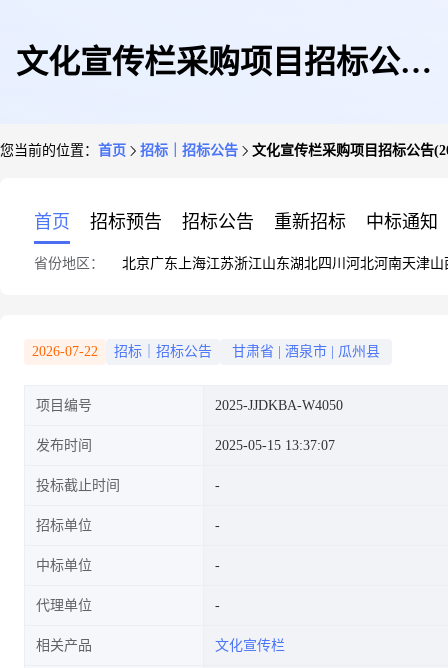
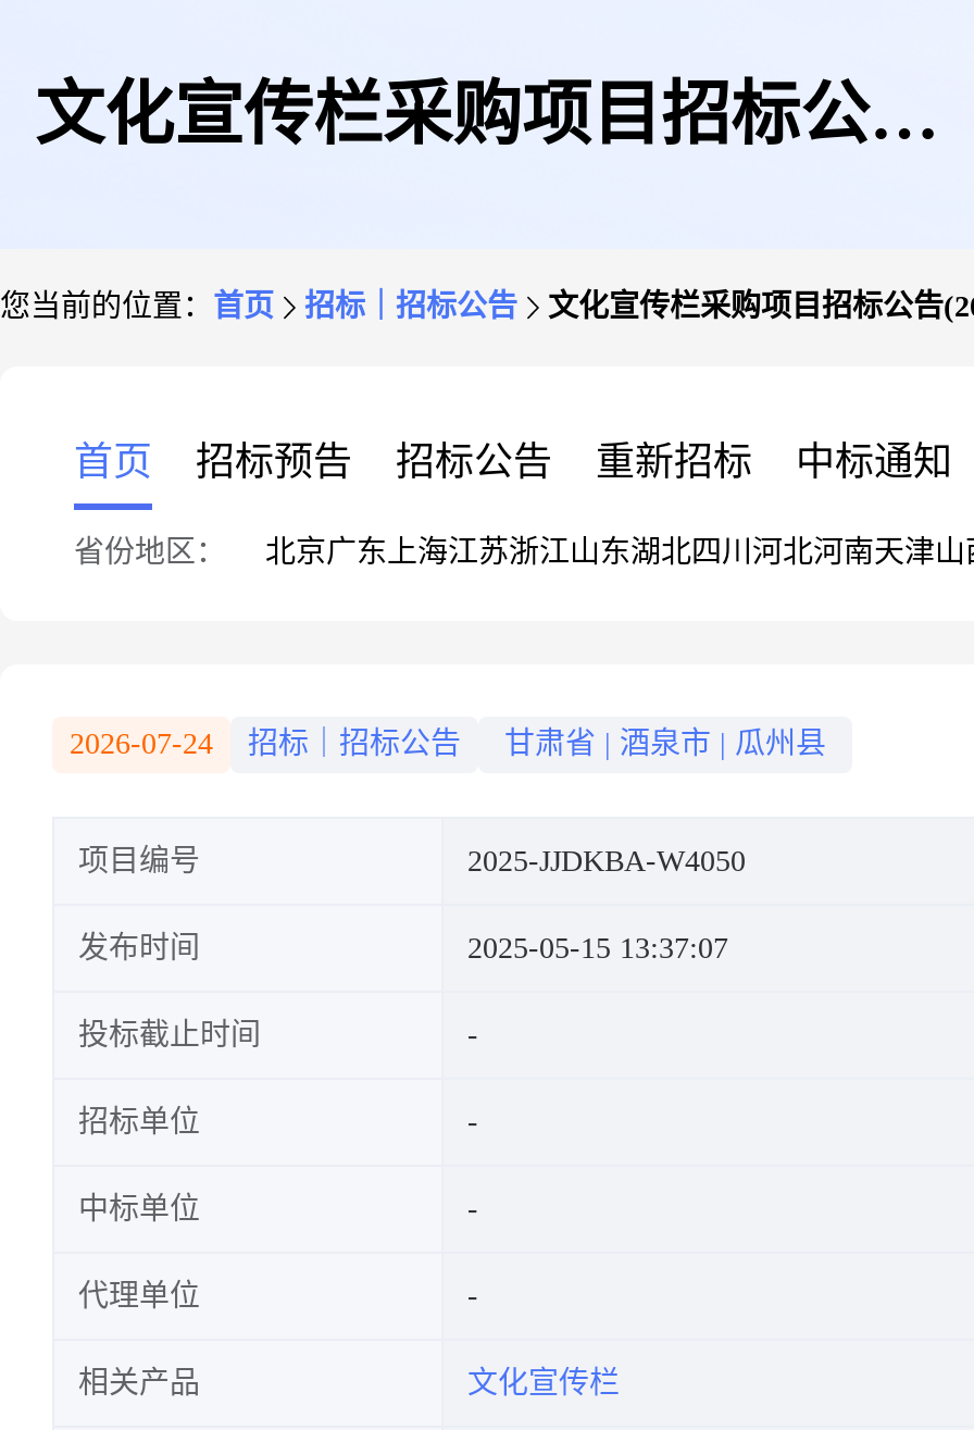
[32,344,98,359] 2026-07-22 -> [70,728,213,760] 2026-07-24

